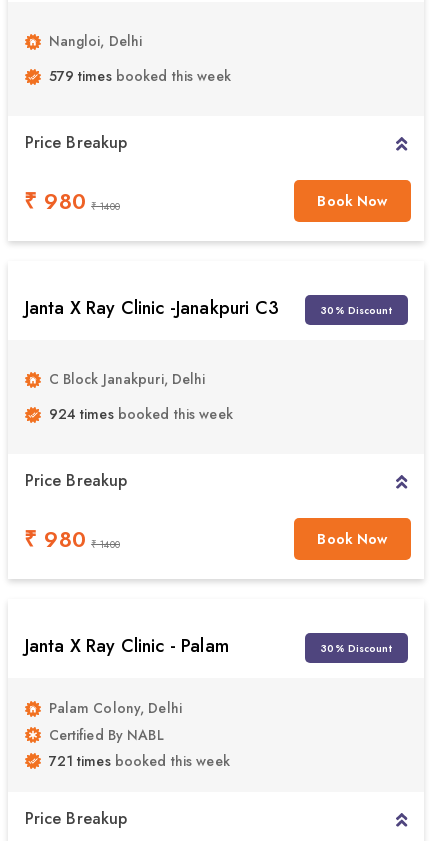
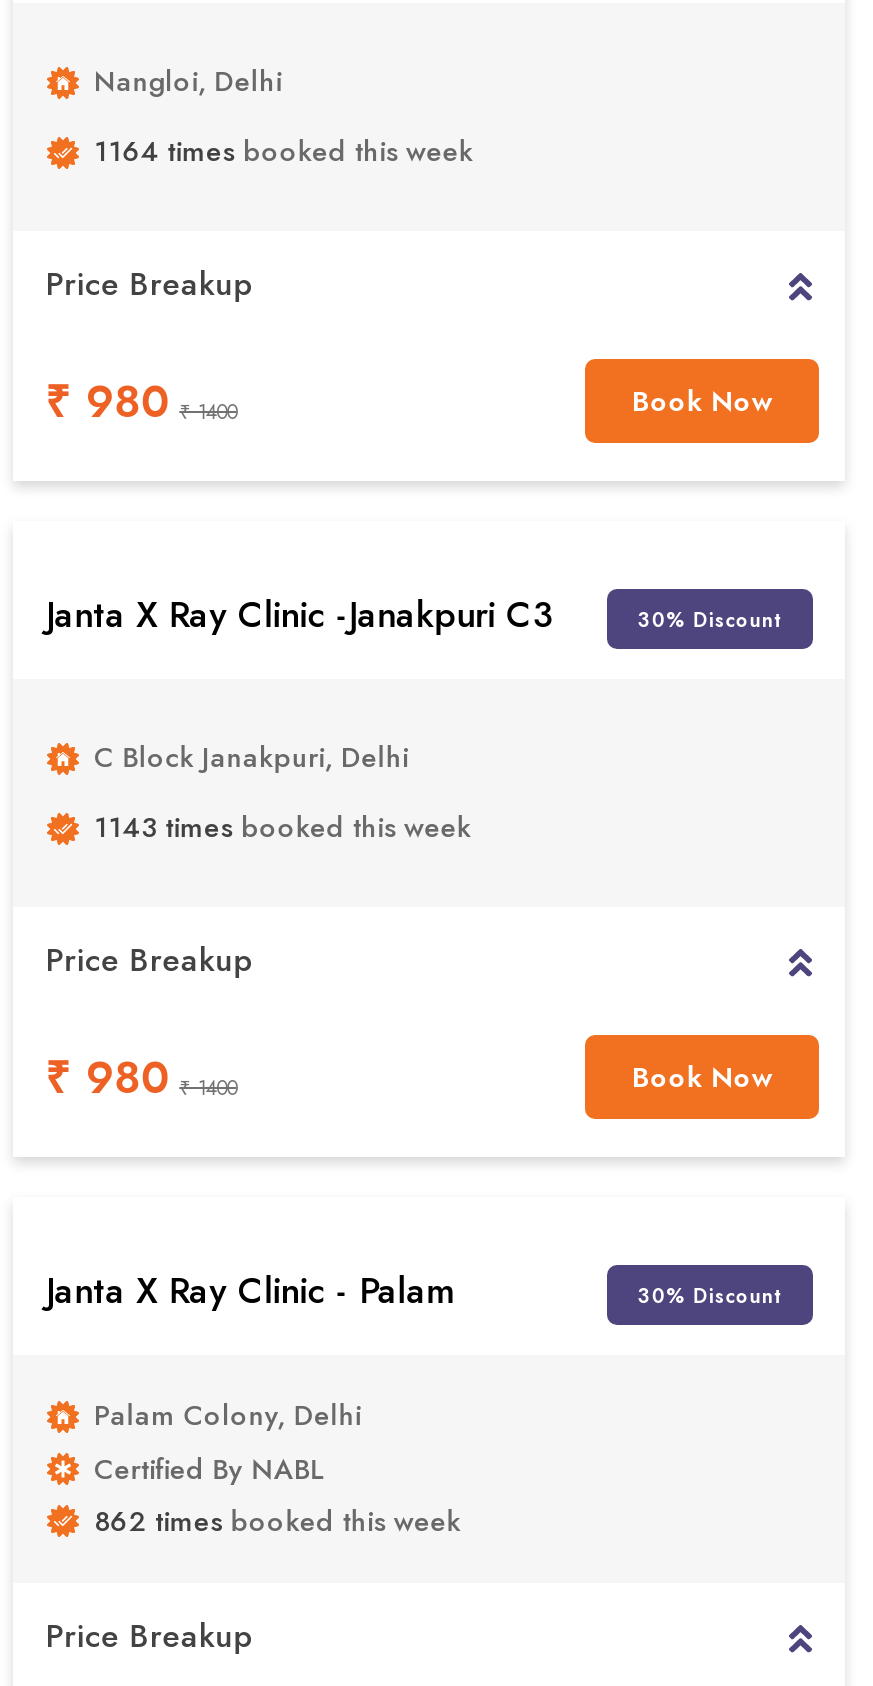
[48,66,231,86] 579 times booked this week -> [94,131,473,171] 1164 times booked this week
[48,404,233,424] 924 times booked this week -> [94,807,471,847] 1143 times booked this week
[48,751,230,771] 721 times booked this week -> [94,1501,461,1541] 862 times booked this week

